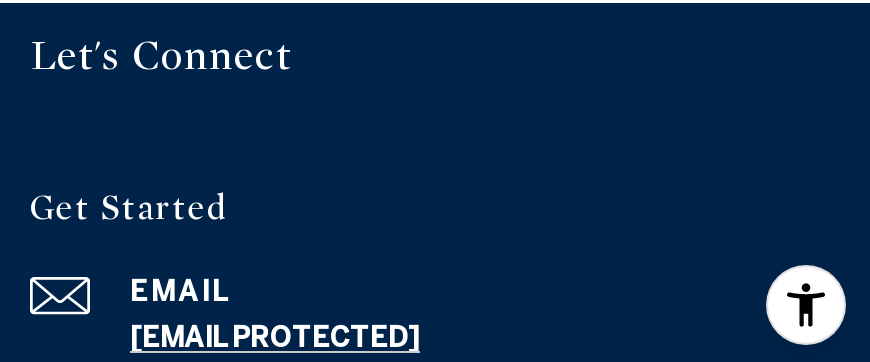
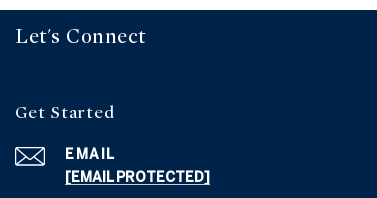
[764,263,848,347] [image] -> none

